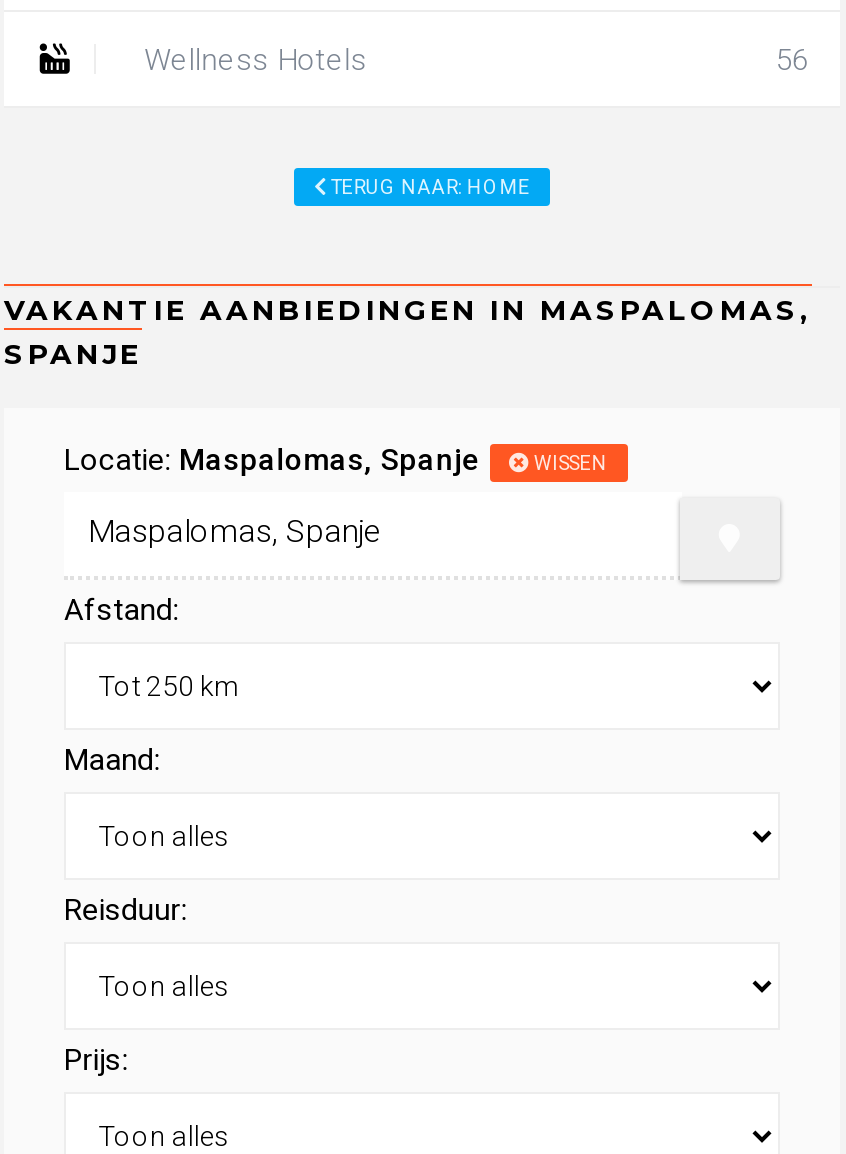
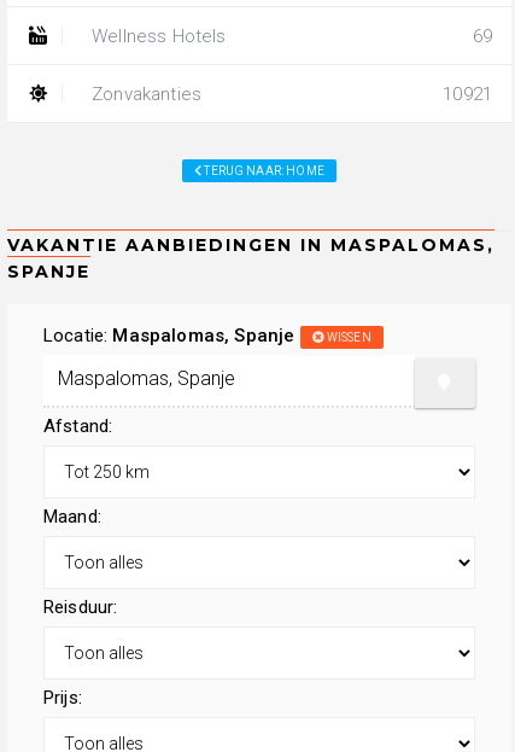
[775,42,808,78] 56 -> [87,25,492,105] 69 | Zonvakanties | 10921

